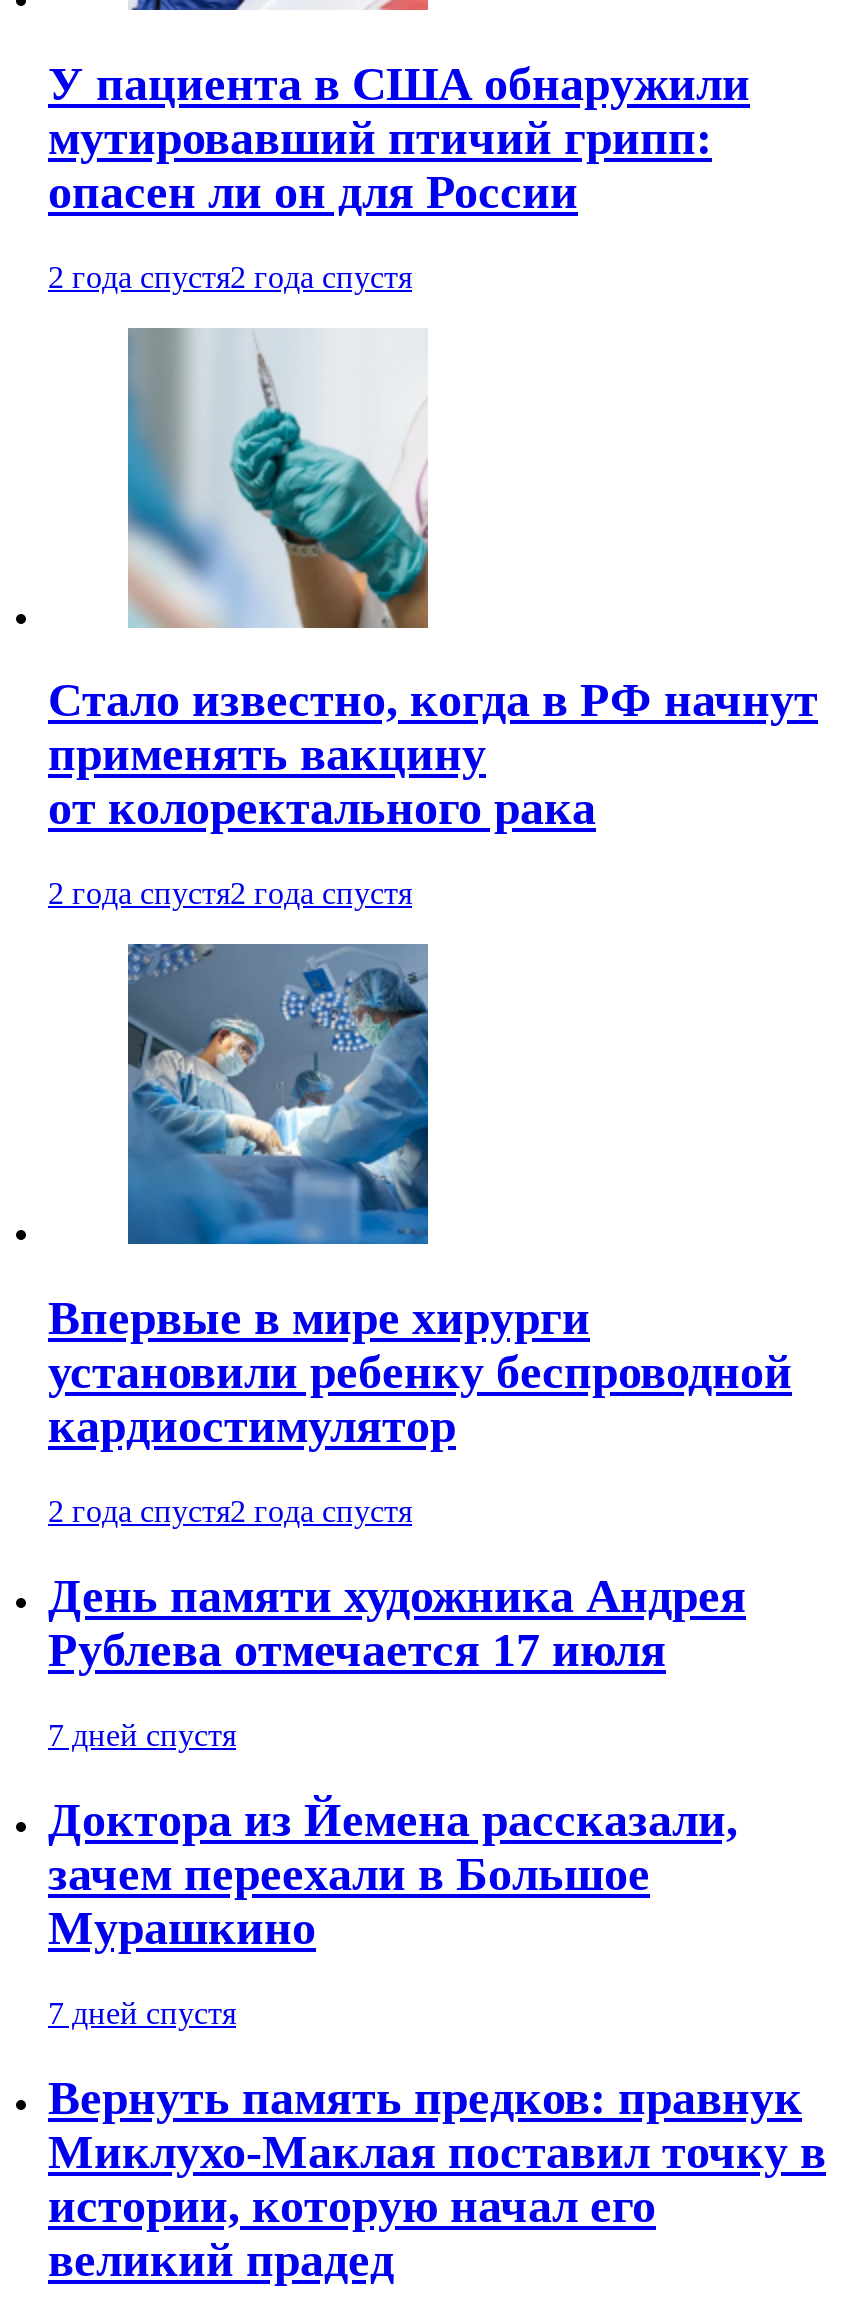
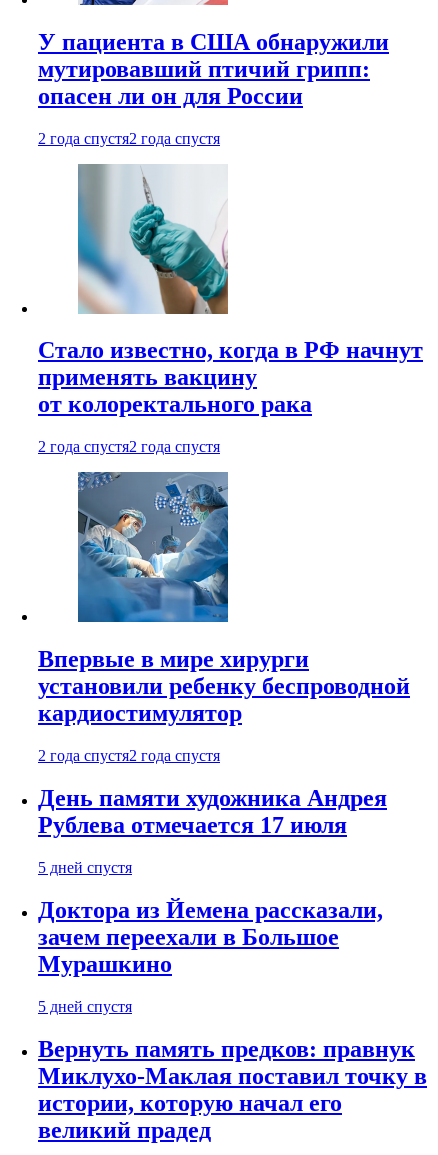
[48,1718,236,1752] 7 дней спустя -> [38,859,132,876] 5 дней спустя
[48,1996,236,2030] 7 дней спустя -> [38,998,132,1015] 5 дней спустя

